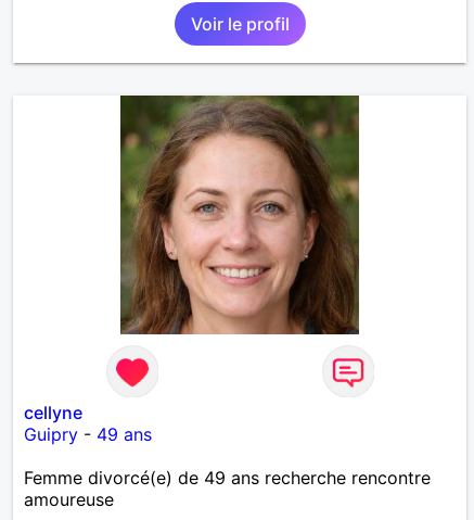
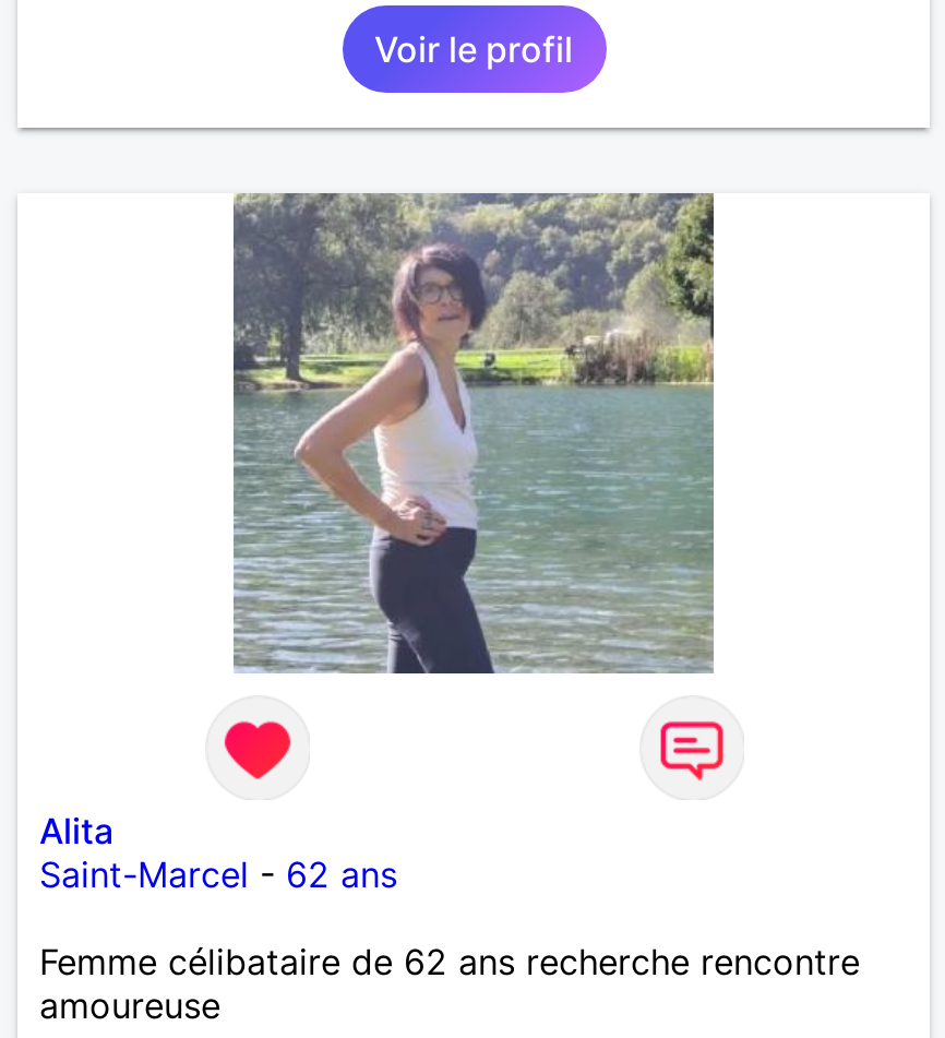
[119,94,360,335] [image] -> [231,191,716,676] [image]
[24,402,152,445] cellyne | Guipry - 49 ans -> [39,809,397,896] Alita | Saint-Marcel - 62 ans
[24,467,431,488] Femme divorcé(e) de 49 ans recherche rencontre -> [39,940,860,983] Femme célibataire de 62 ans recherche rencontre

